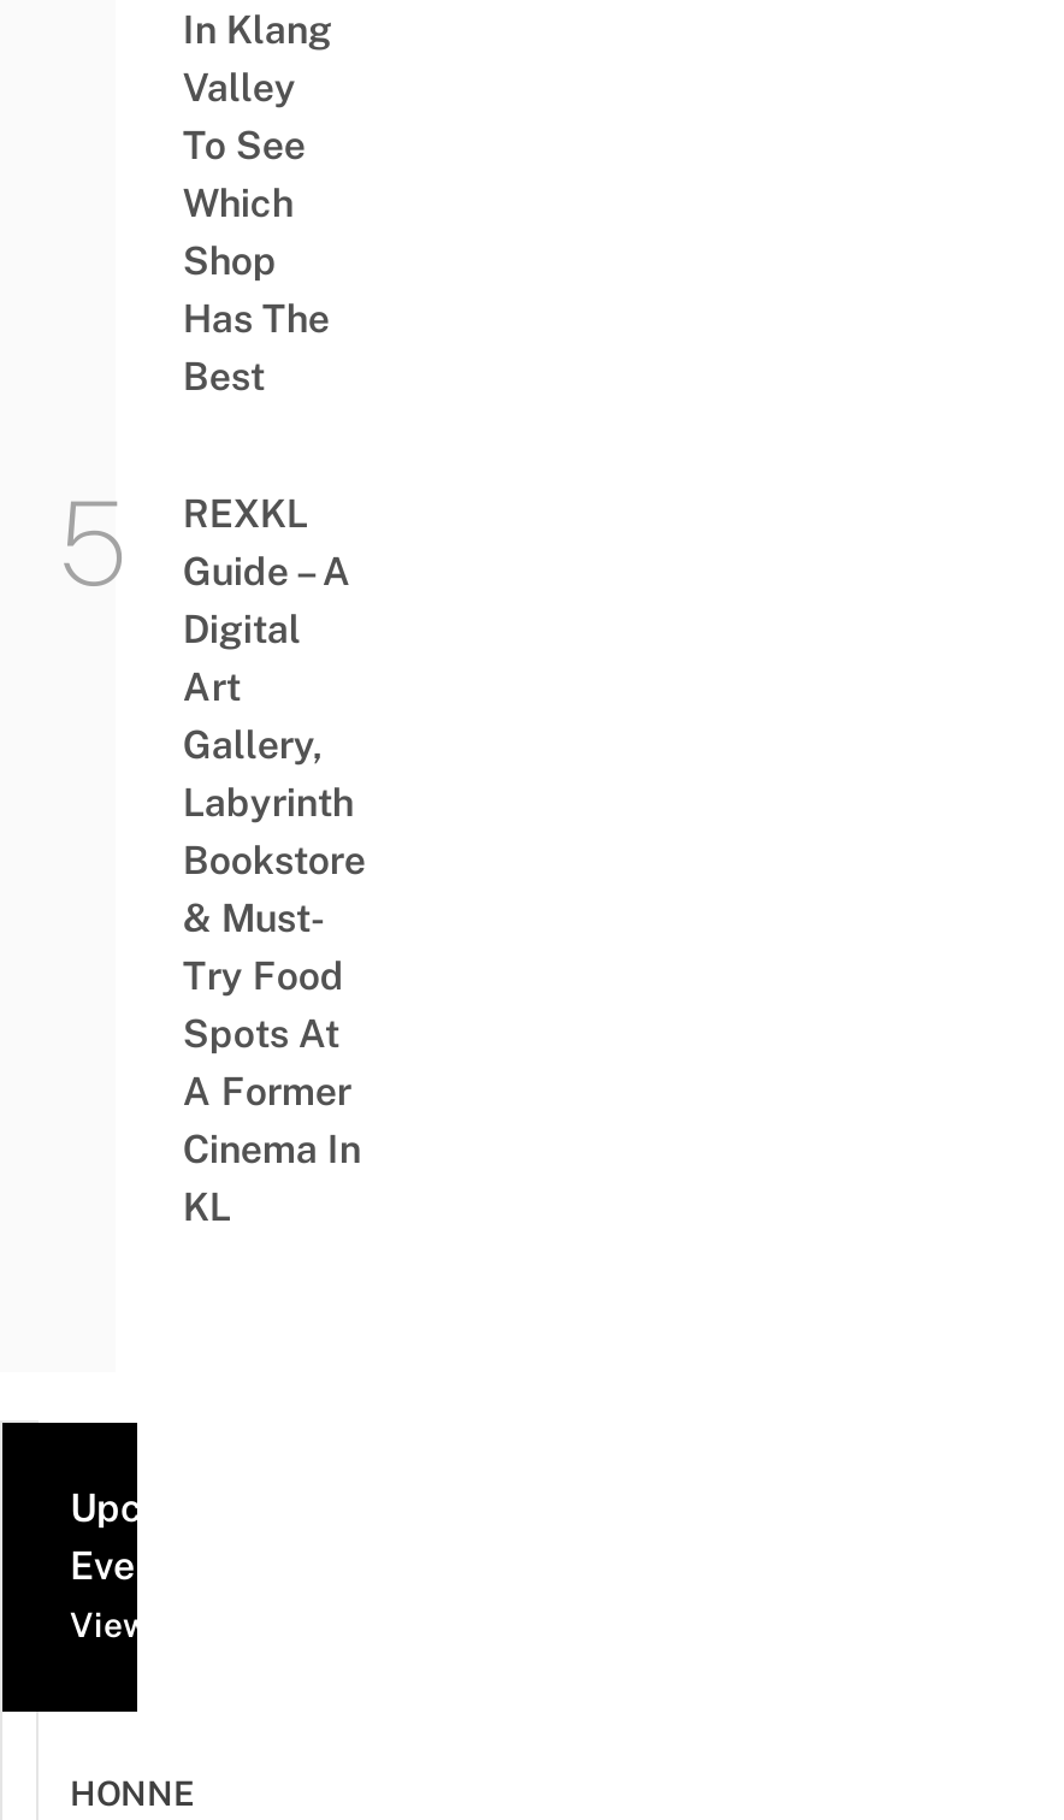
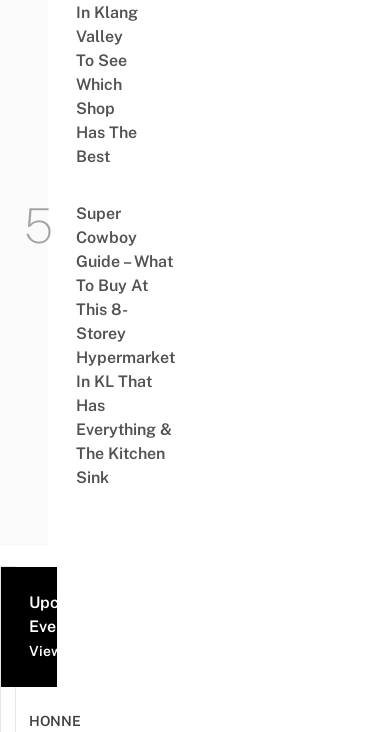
[182,492,365,1231] REXKL | Guide – A | Digital | Art | Gallery, | Labyrinth | Bookstore | & Must- | Try Food | Spots At | A Former | Cinema In | KL -> [76,204,175,487] Super | Cowboy | Guide – What | To Buy At | This 8- | Storey | Hypermarket | In KL That | Has | Everything & | The Kitchen | Sink

